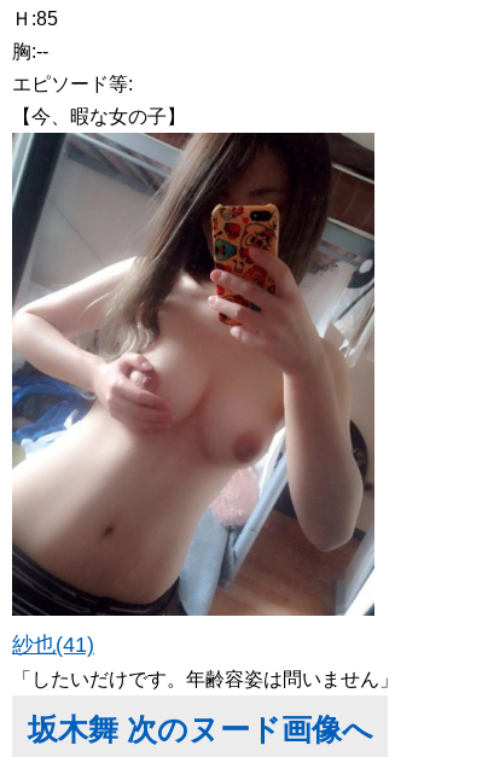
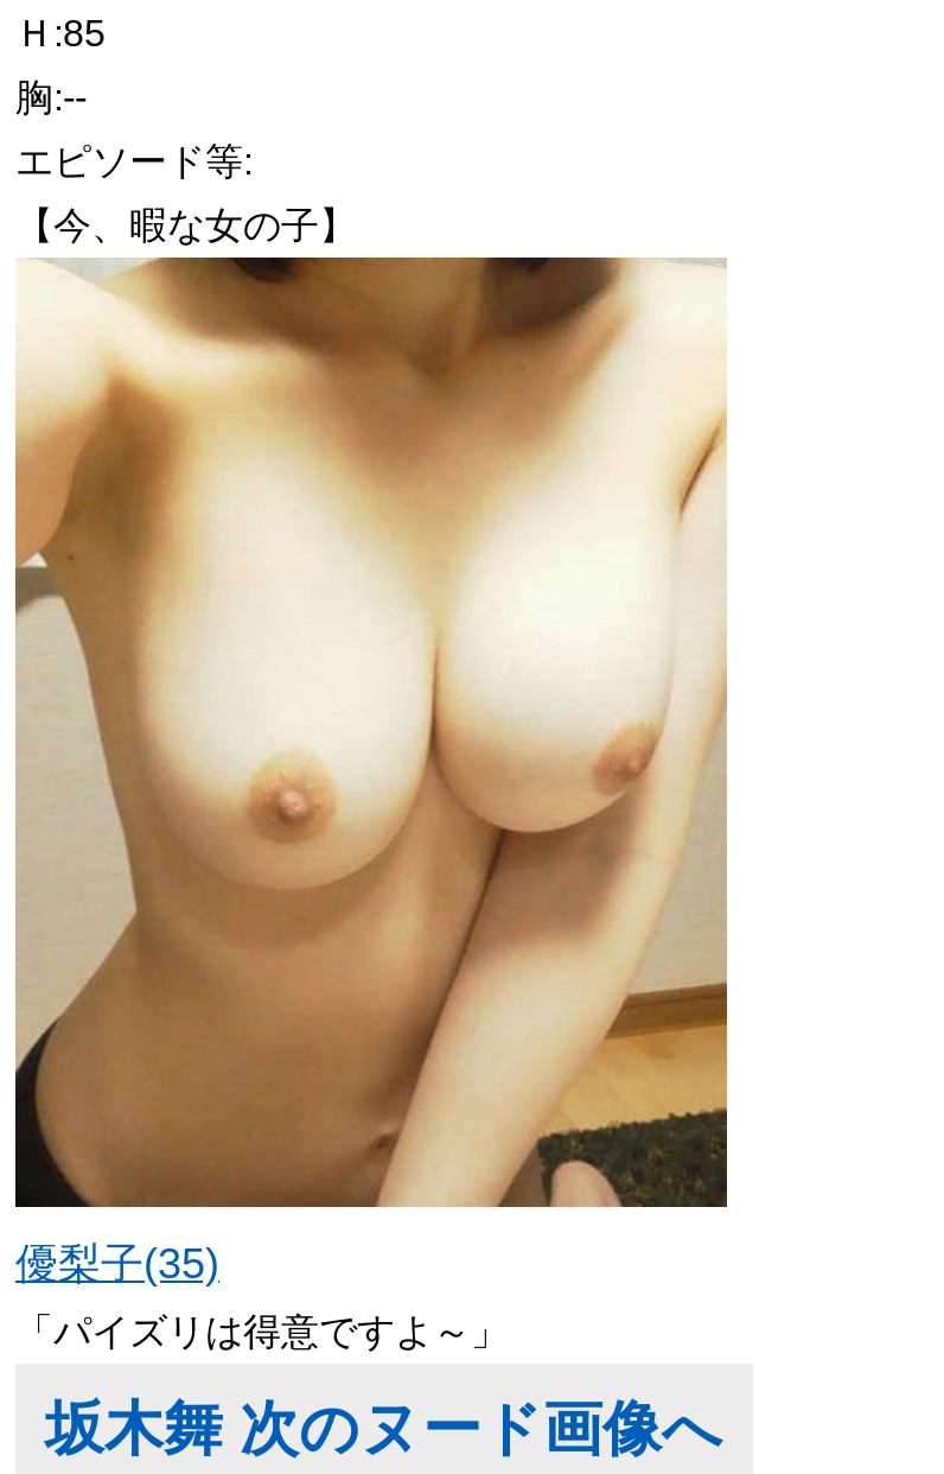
[11,132,376,657] [image] | 紗也(41) -> [13,254,729,1287] [image] | 優梨子(35)
[12,669,399,690] 「したいだけです。年齢容姿は問いません」 -> [15,1311,509,1352] 「パイズリは得意ですよ～」

